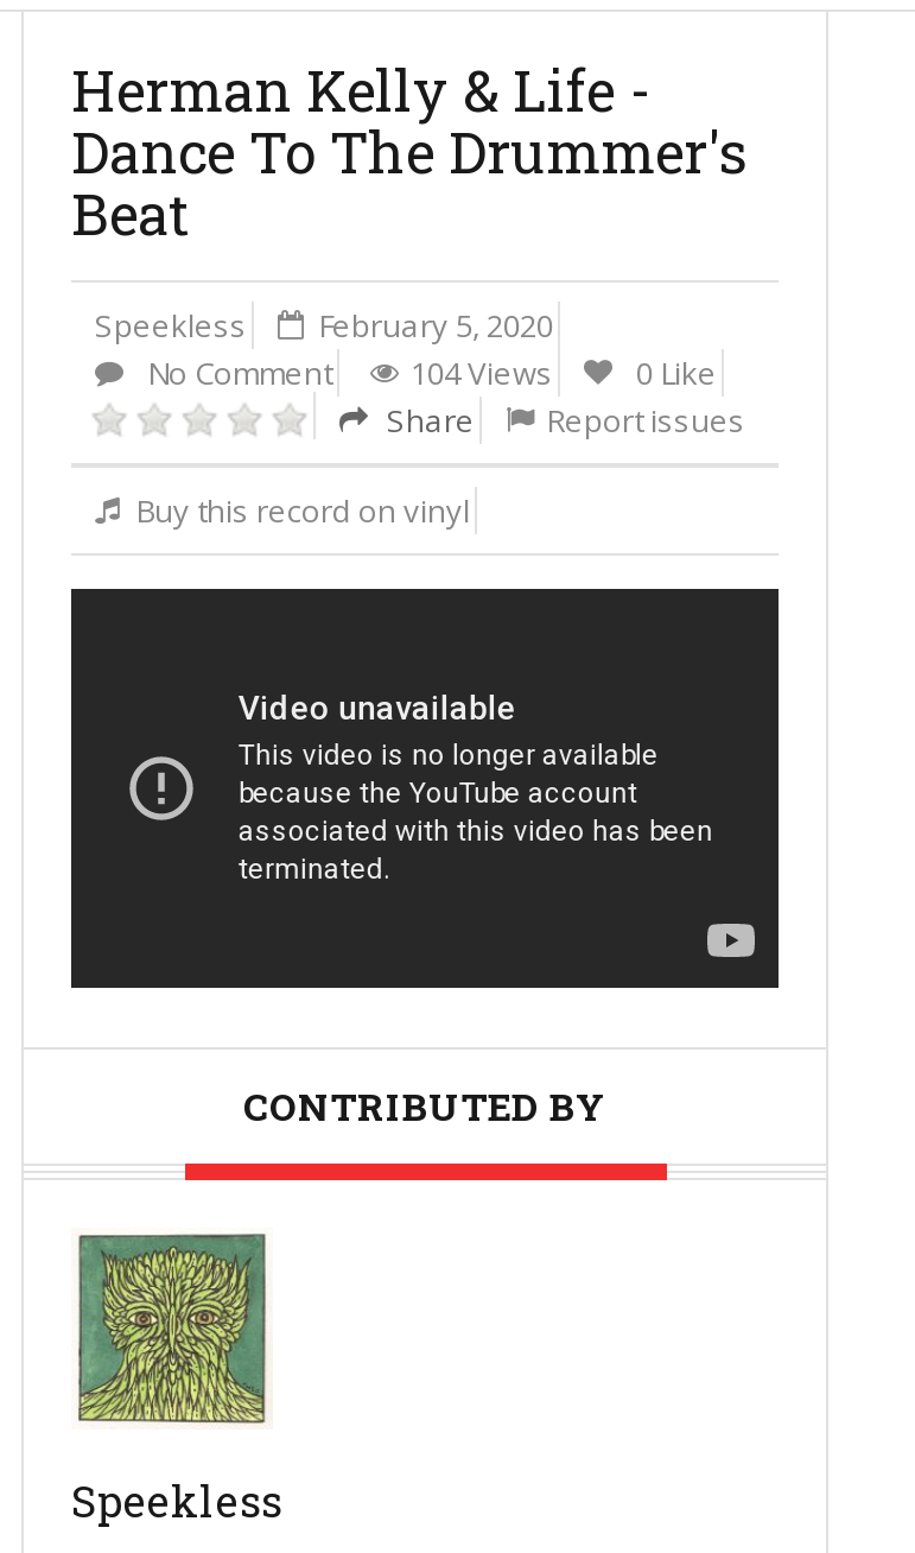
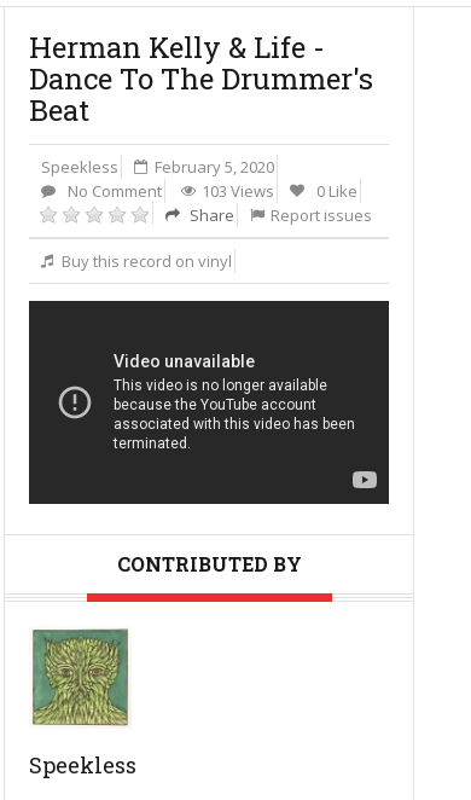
[147,351,717,394] No Comment 104 Views 0 Like -> [68,180,357,202] No Comment 103 Views 0 Like

